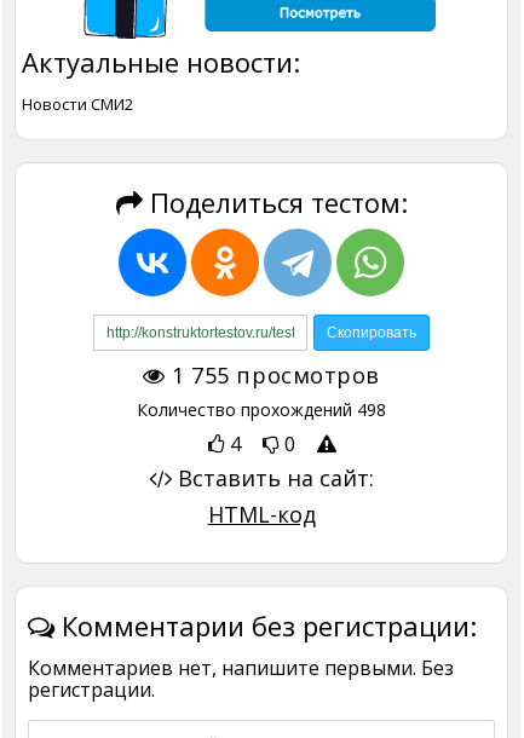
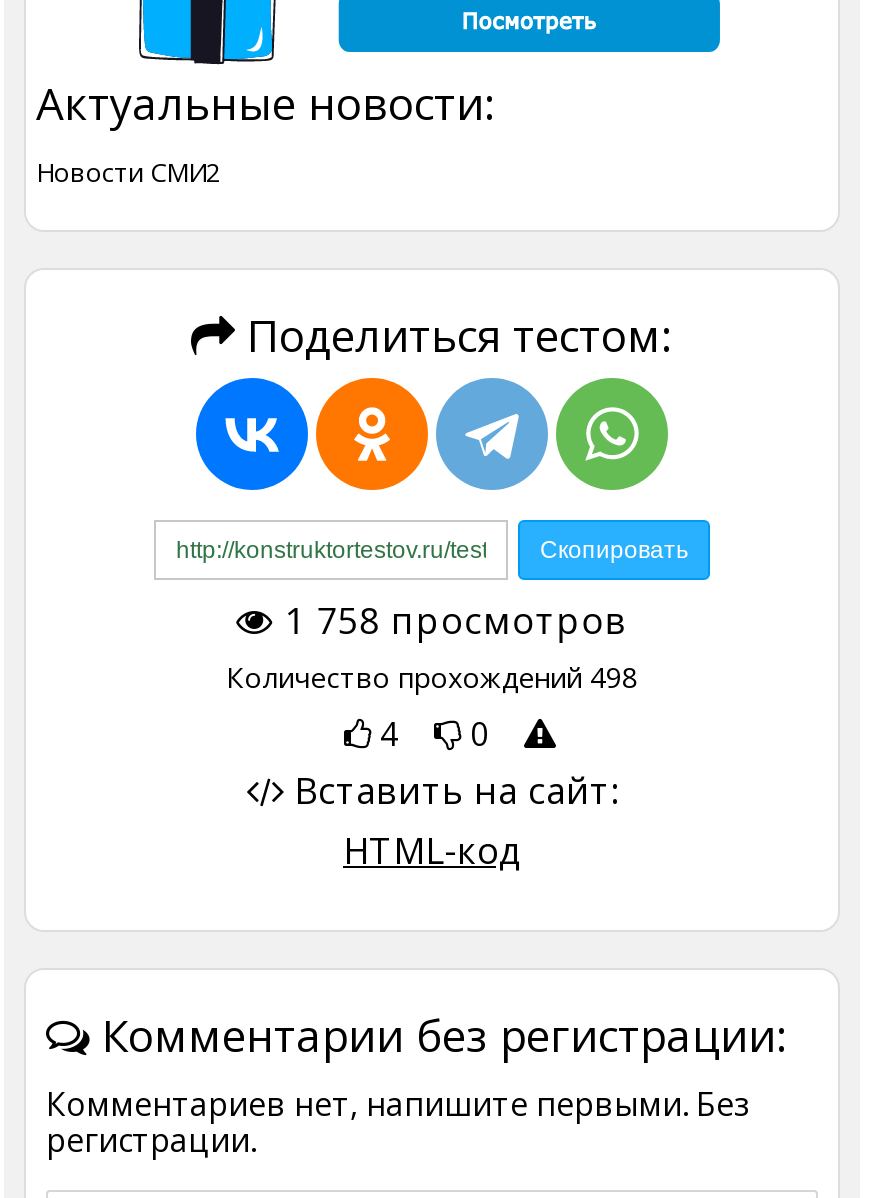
[172,360,380,389] 1 755 просмотров -> [284,596,628,644] 1 758 просмотров

